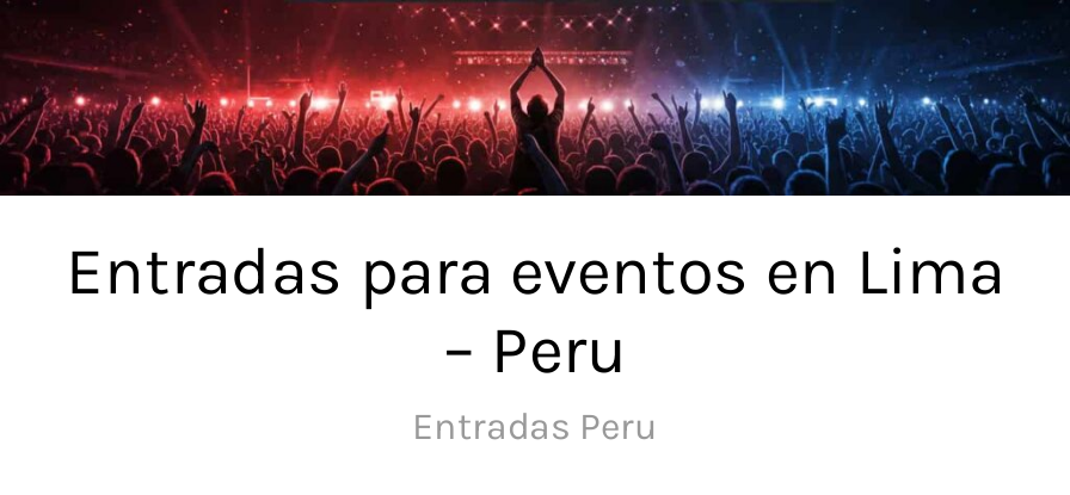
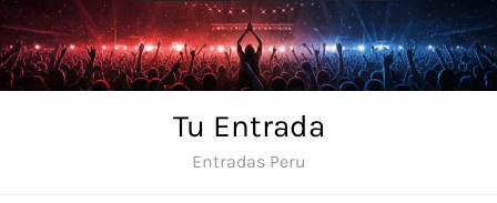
[66,232,1004,389] Entradas para eventos en Lima | – Peru -> [173,108,324,144] Tu Entrada

